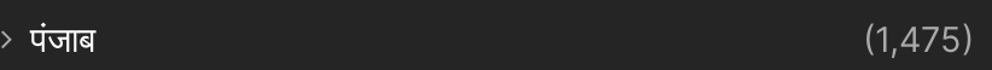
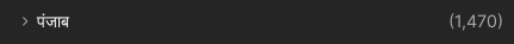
[863,18,974,59] (1,475) -> [448,11,503,31] (1,470)

